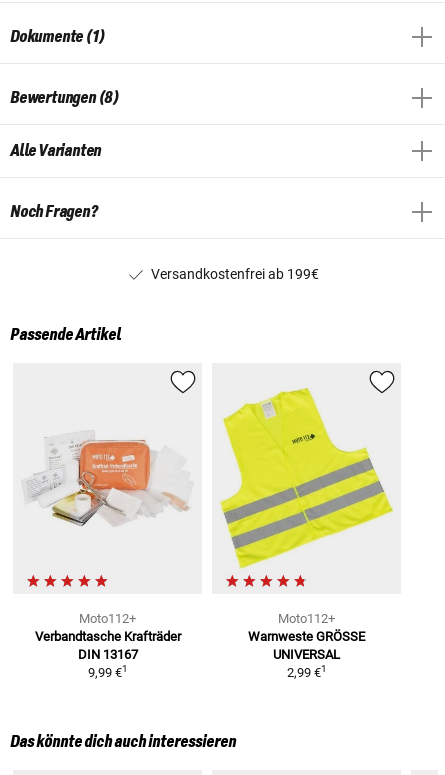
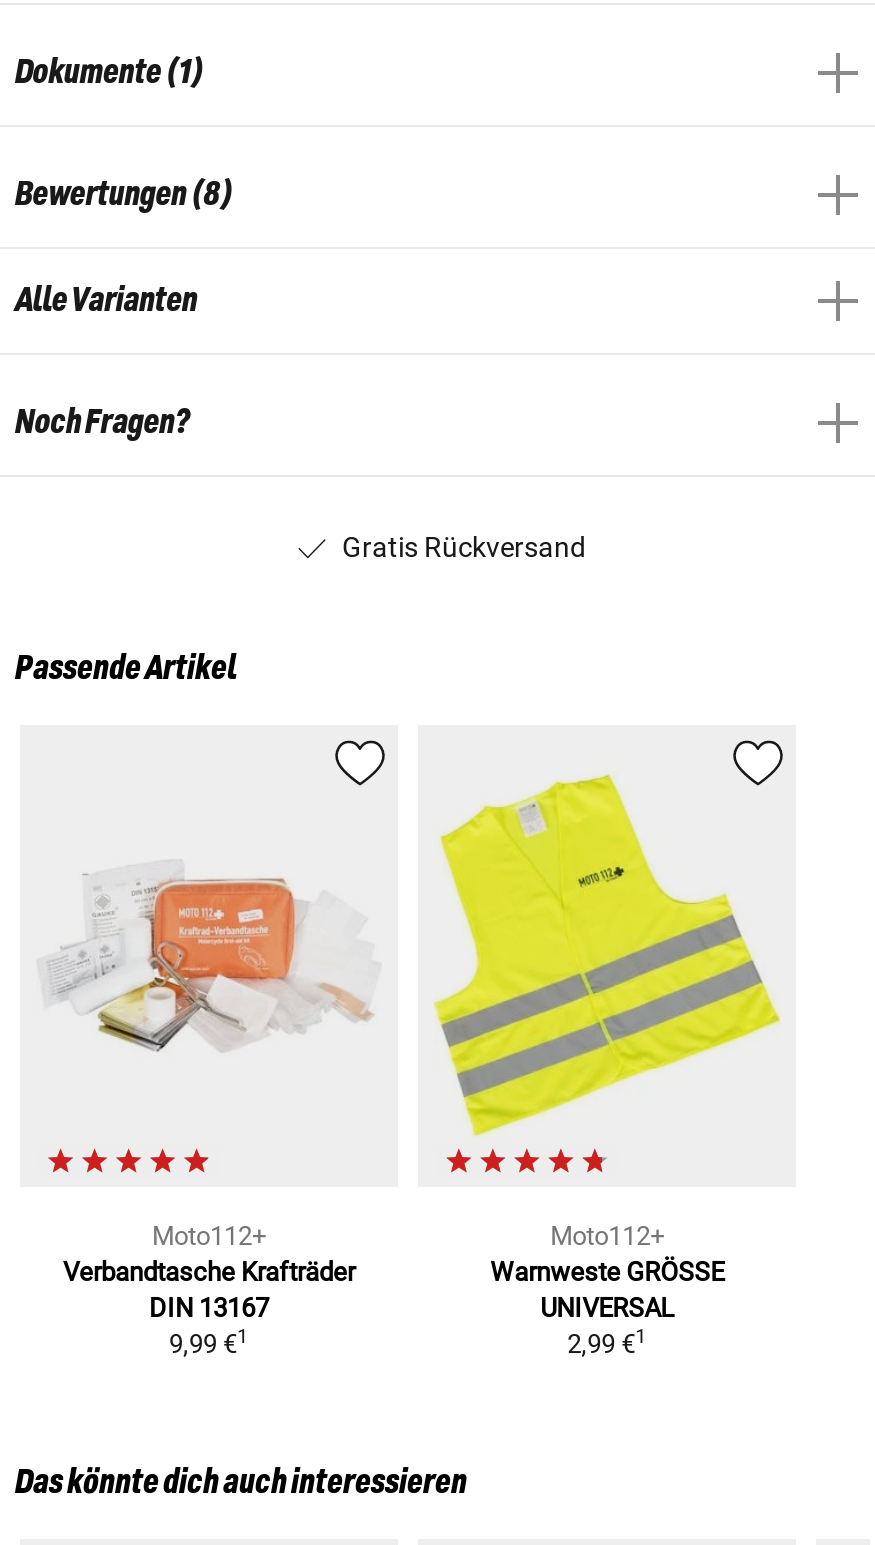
[151,266,319,282] Versandkostenfrei ab 199€ -> [342,531,586,563] Gratis Rückversand

